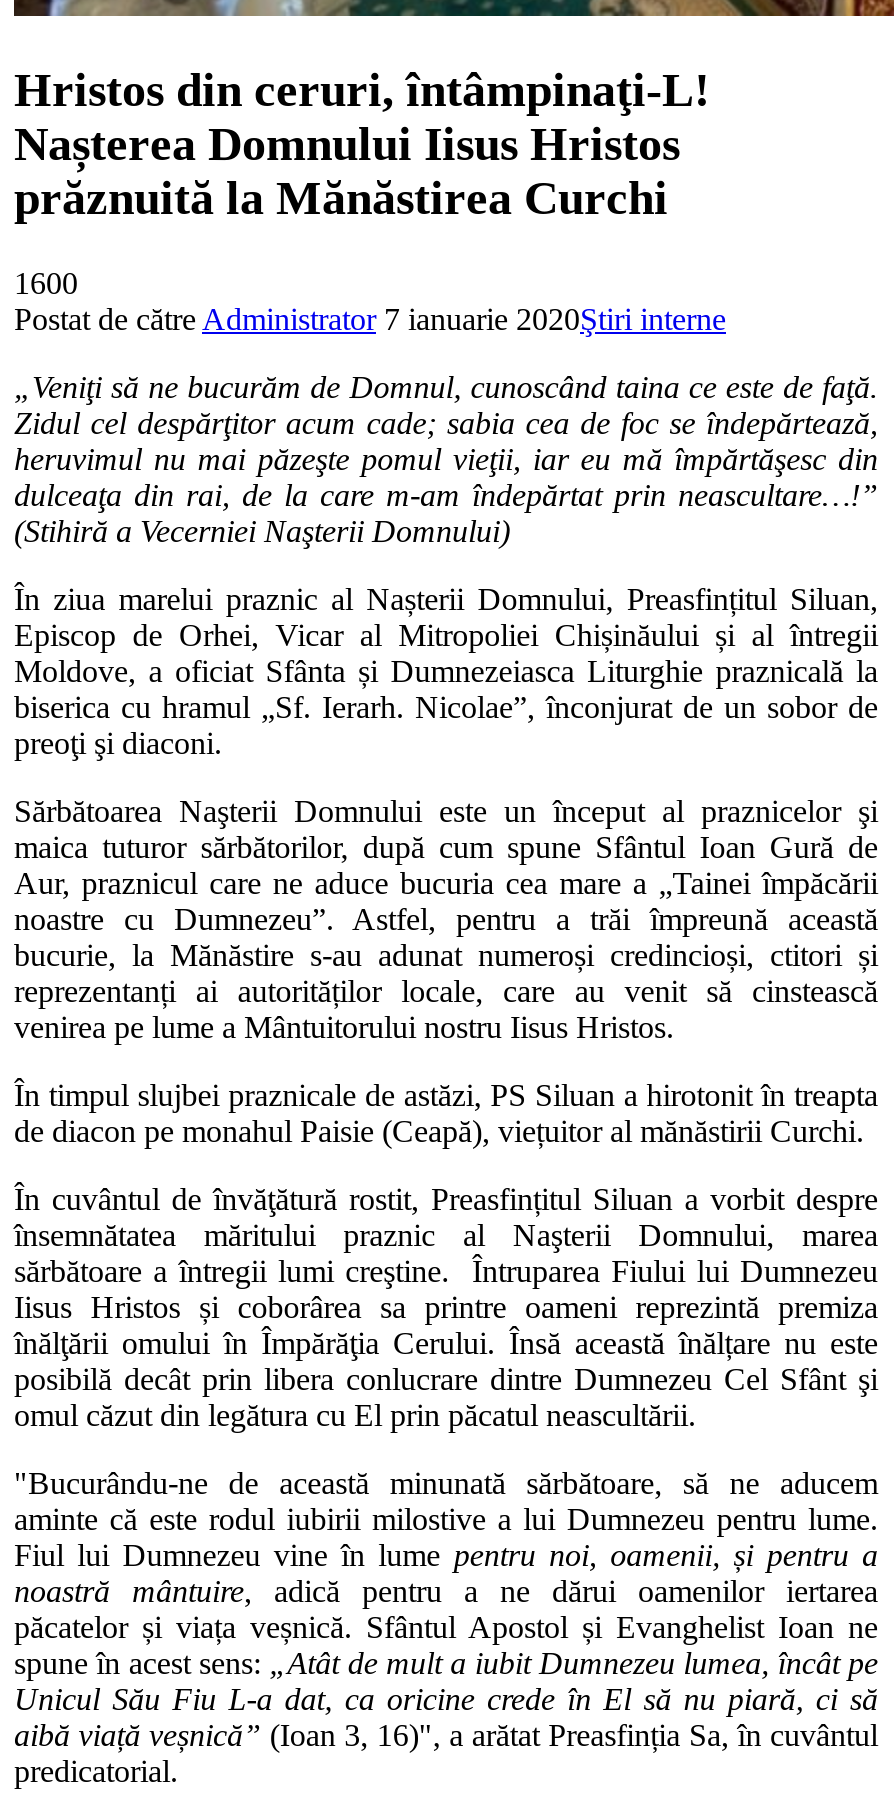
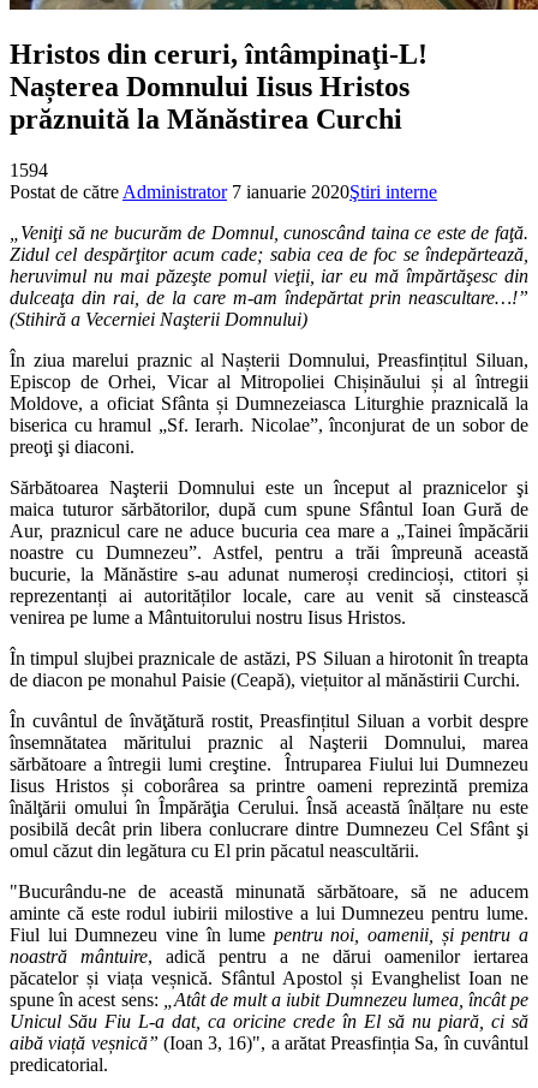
[14,266,78,300] 1600 -> [10,160,48,180] 1594

